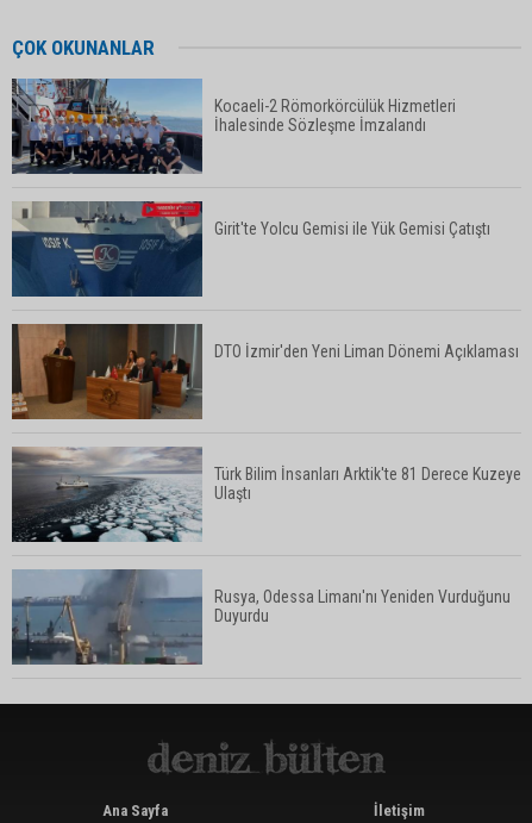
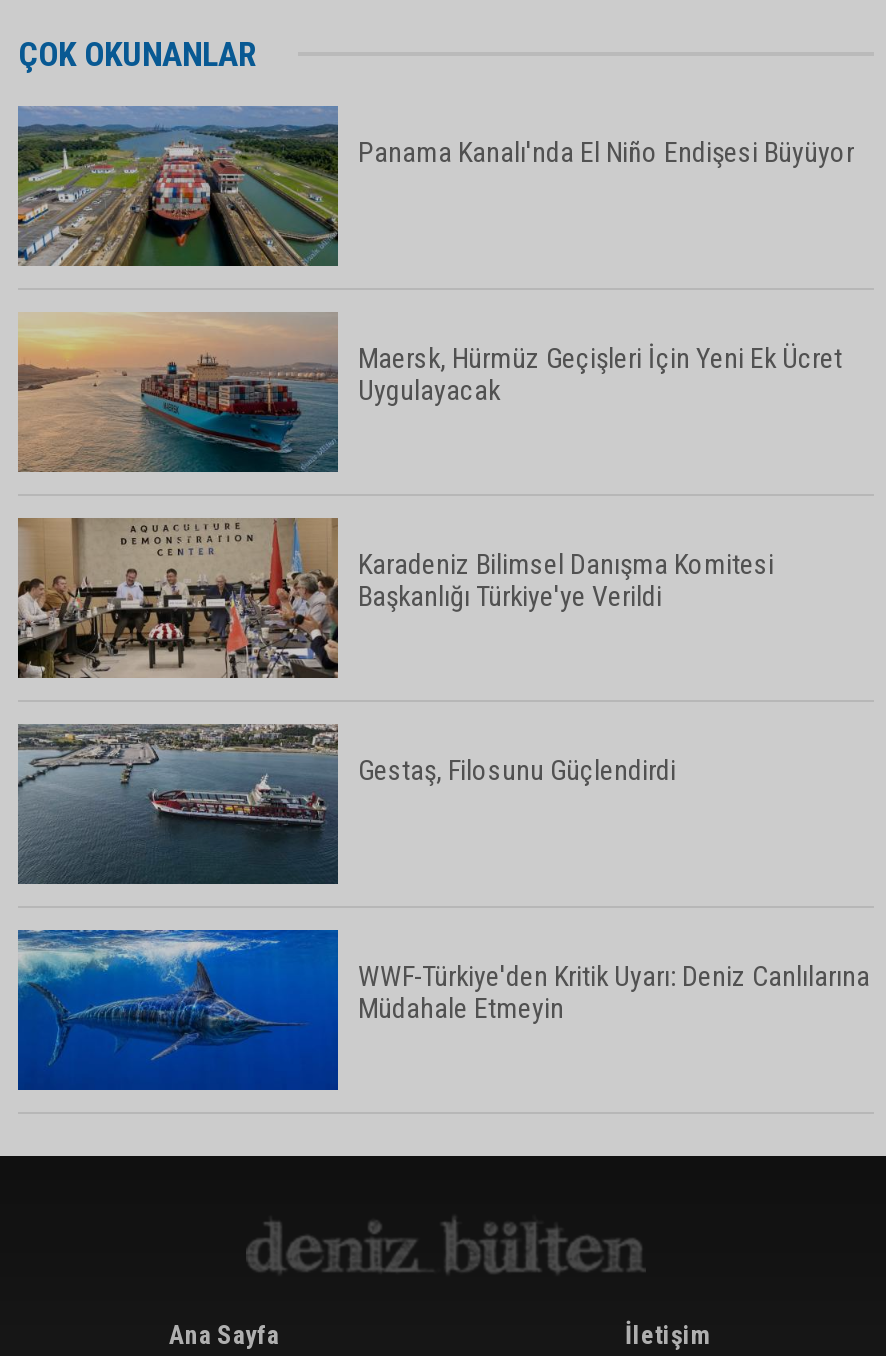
[11,77,456,175] [image] | Kocaeli-2 Römorkörcülük Hizmetleri | İhalesinde Sözleşme İmzalandı -> [16,106,854,268] [image] | Panama Kanalı'nda El Niño Endişesi Büyüyor
[11,200,490,298] [image] | Girit'te Yolcu Gemisi ile Yük Gemisi Çatıştı -> [16,312,842,474] [image] | Maersk, Hürmüz Geçişleri İçin Yeni Ek Ücret | Uygulayacak
[11,323,519,419] [image] | DTO İzmir'den Yeni Liman Dönemi Açıklaması -> [16,516,774,678] [image] | Karadeniz Bilimsel Danışma Komitesi | Başkanlığı Türkiye'ye Verildi
[11,447,521,543] [image] | Türk Bilim İnsanları Arktik'te 81 Derece Kuzeye | Ulaştı -> [18,724,676,886] [image] | Gestaş, Filosunu Güçlendirdi
[11,568,511,666] [image] | Rusya, Odessa Limanı'nı Yeniden Vurduğunu | Duyurdu -> [16,928,870,1092] [image] | WWF-Türkiye'den Kritik Uyarı: Deniz Canlılarına | Müdahale Etmeyin

